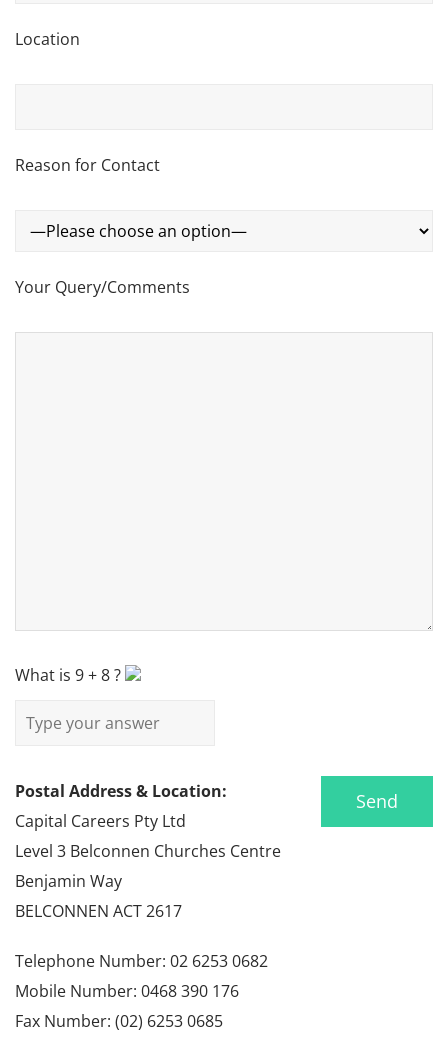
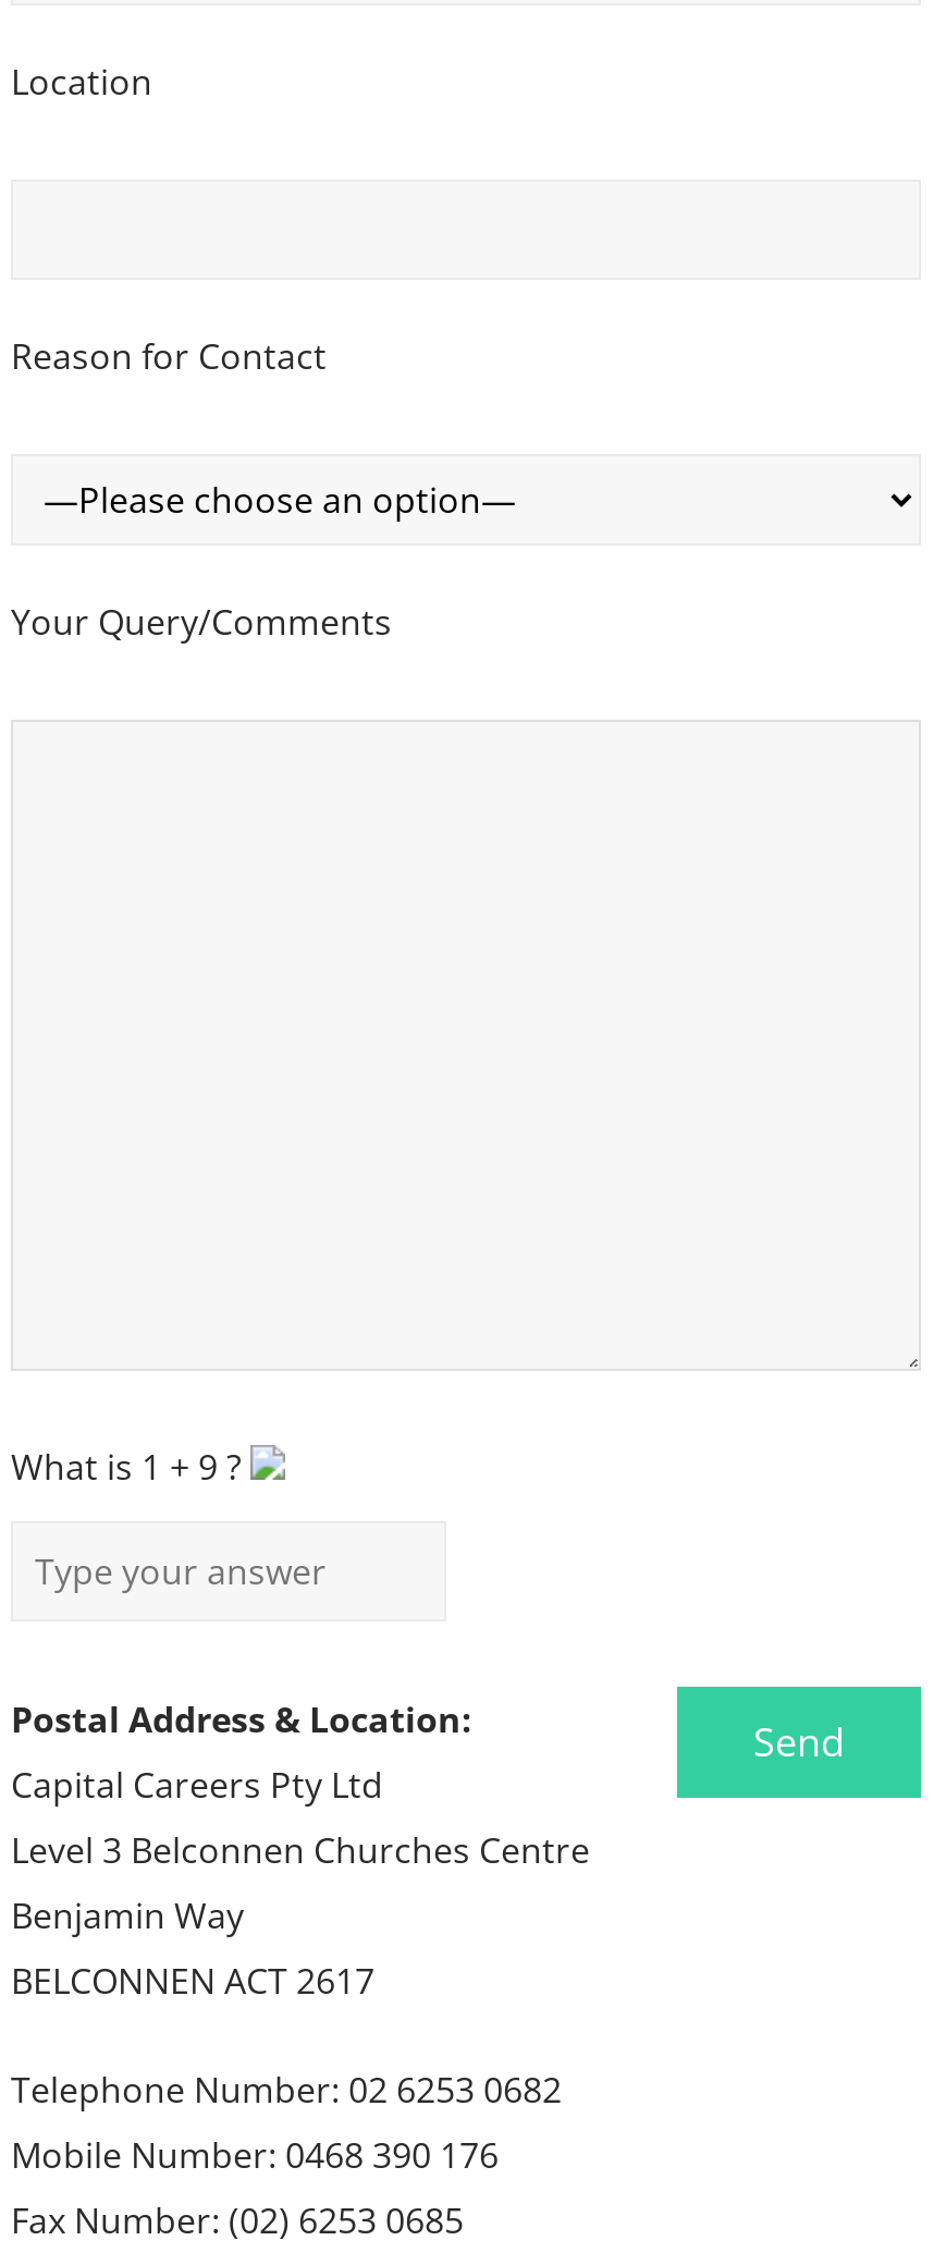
[15,664,125,686] What is 9 + 8? -> [11,1442,250,1490] What is 1 + 9?

